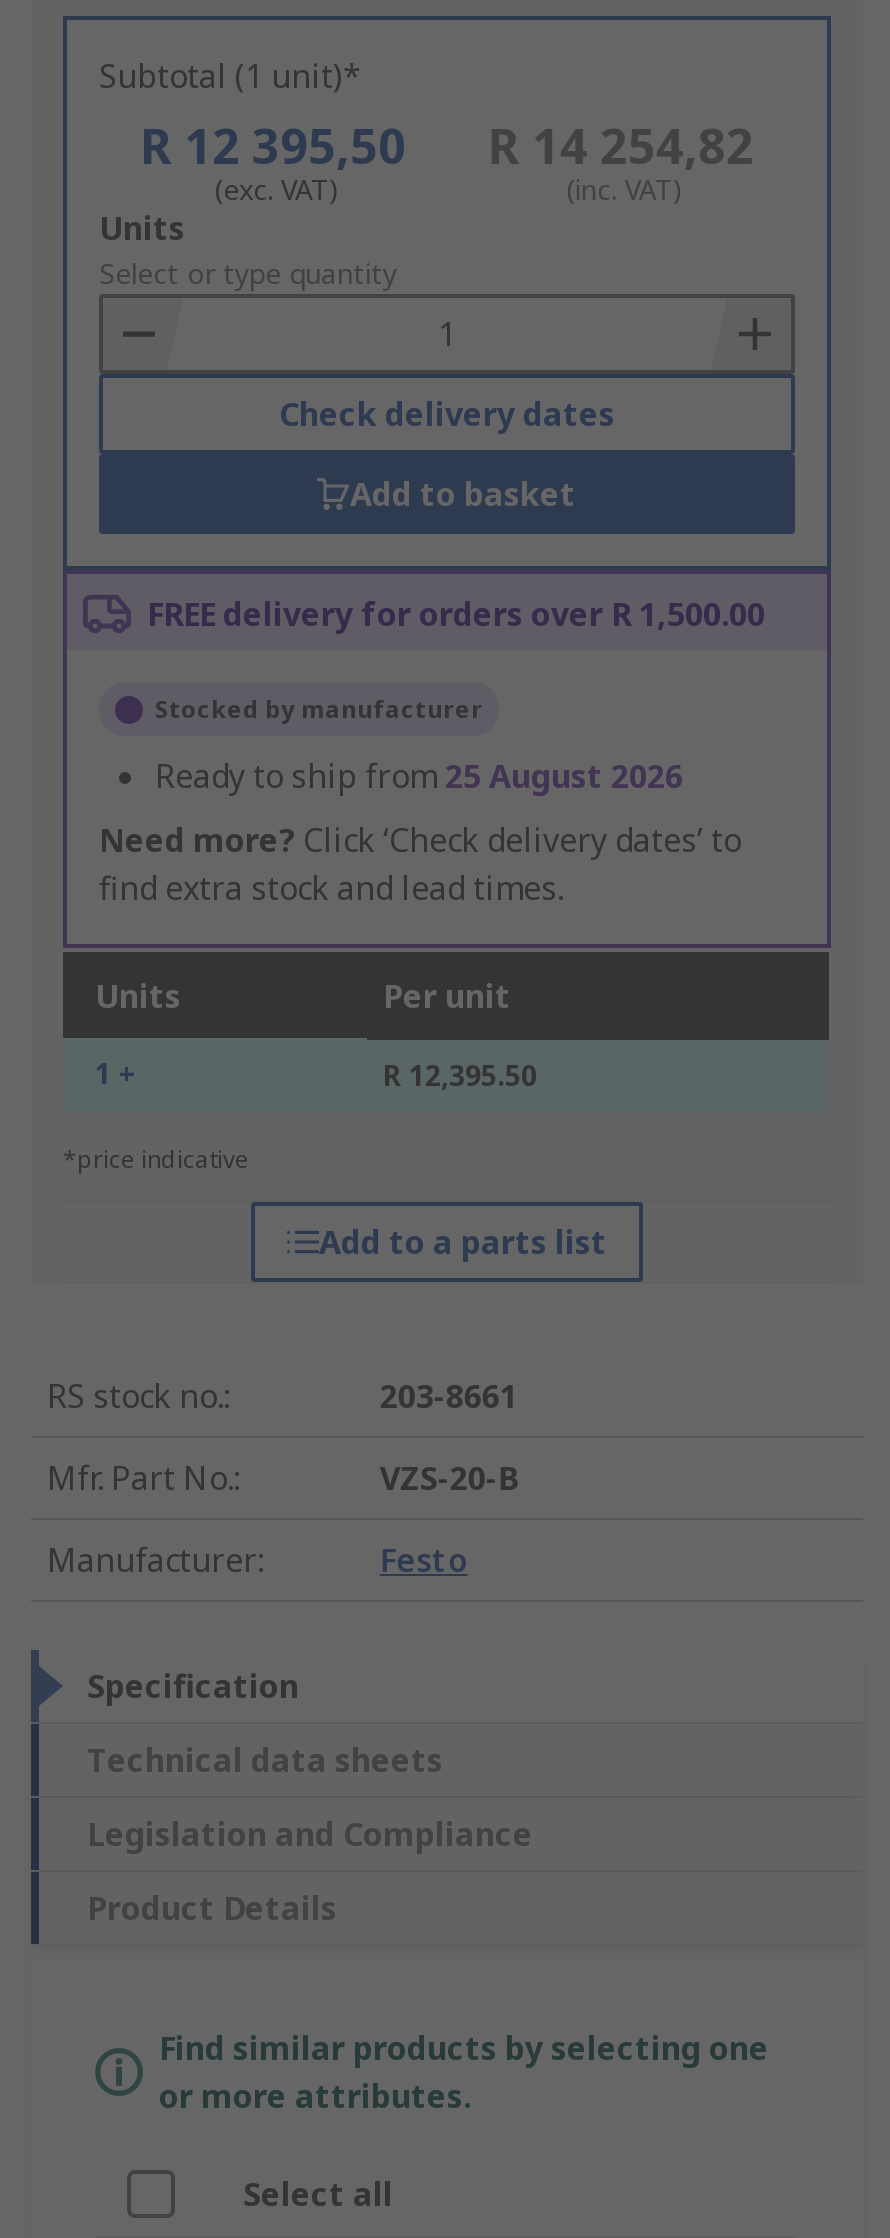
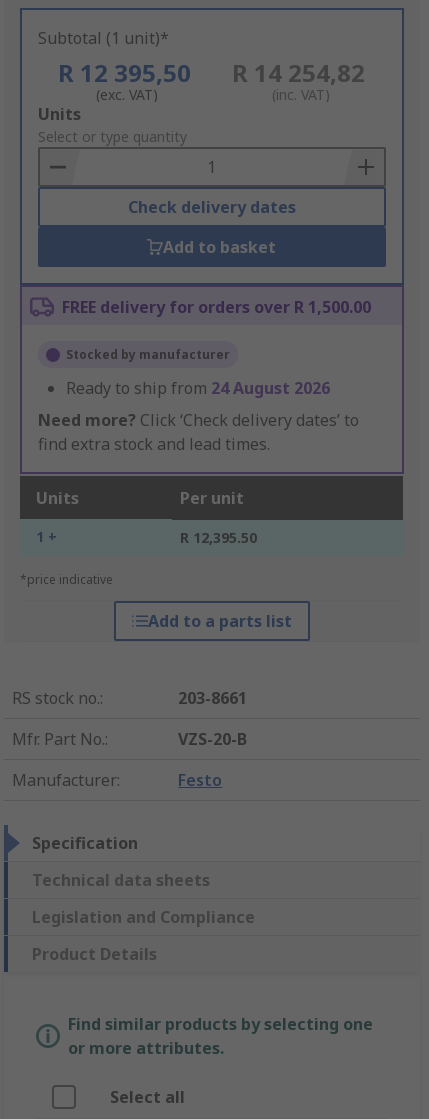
[155,755,683,799] Ready to ship from 25 August 2026 -> [66,377,330,399] Ready to ship from 24 August 2026

